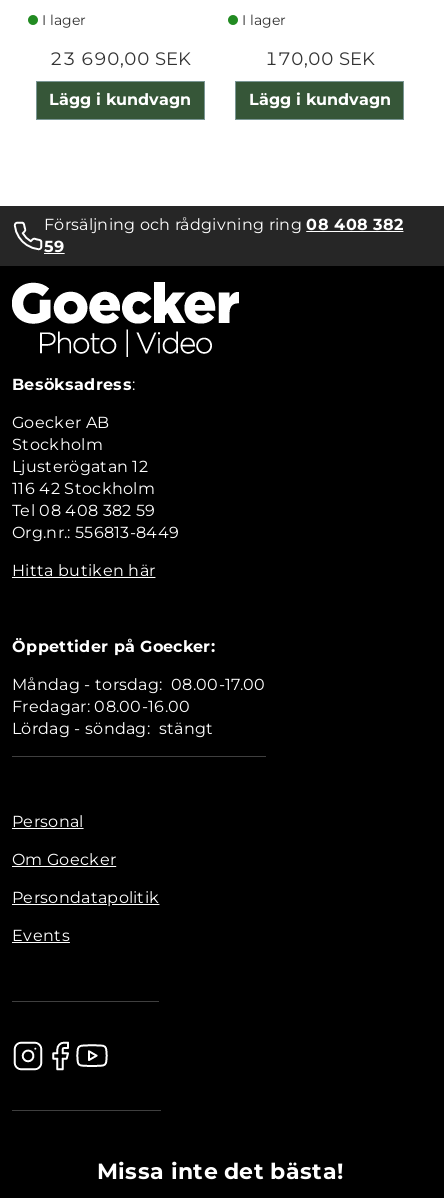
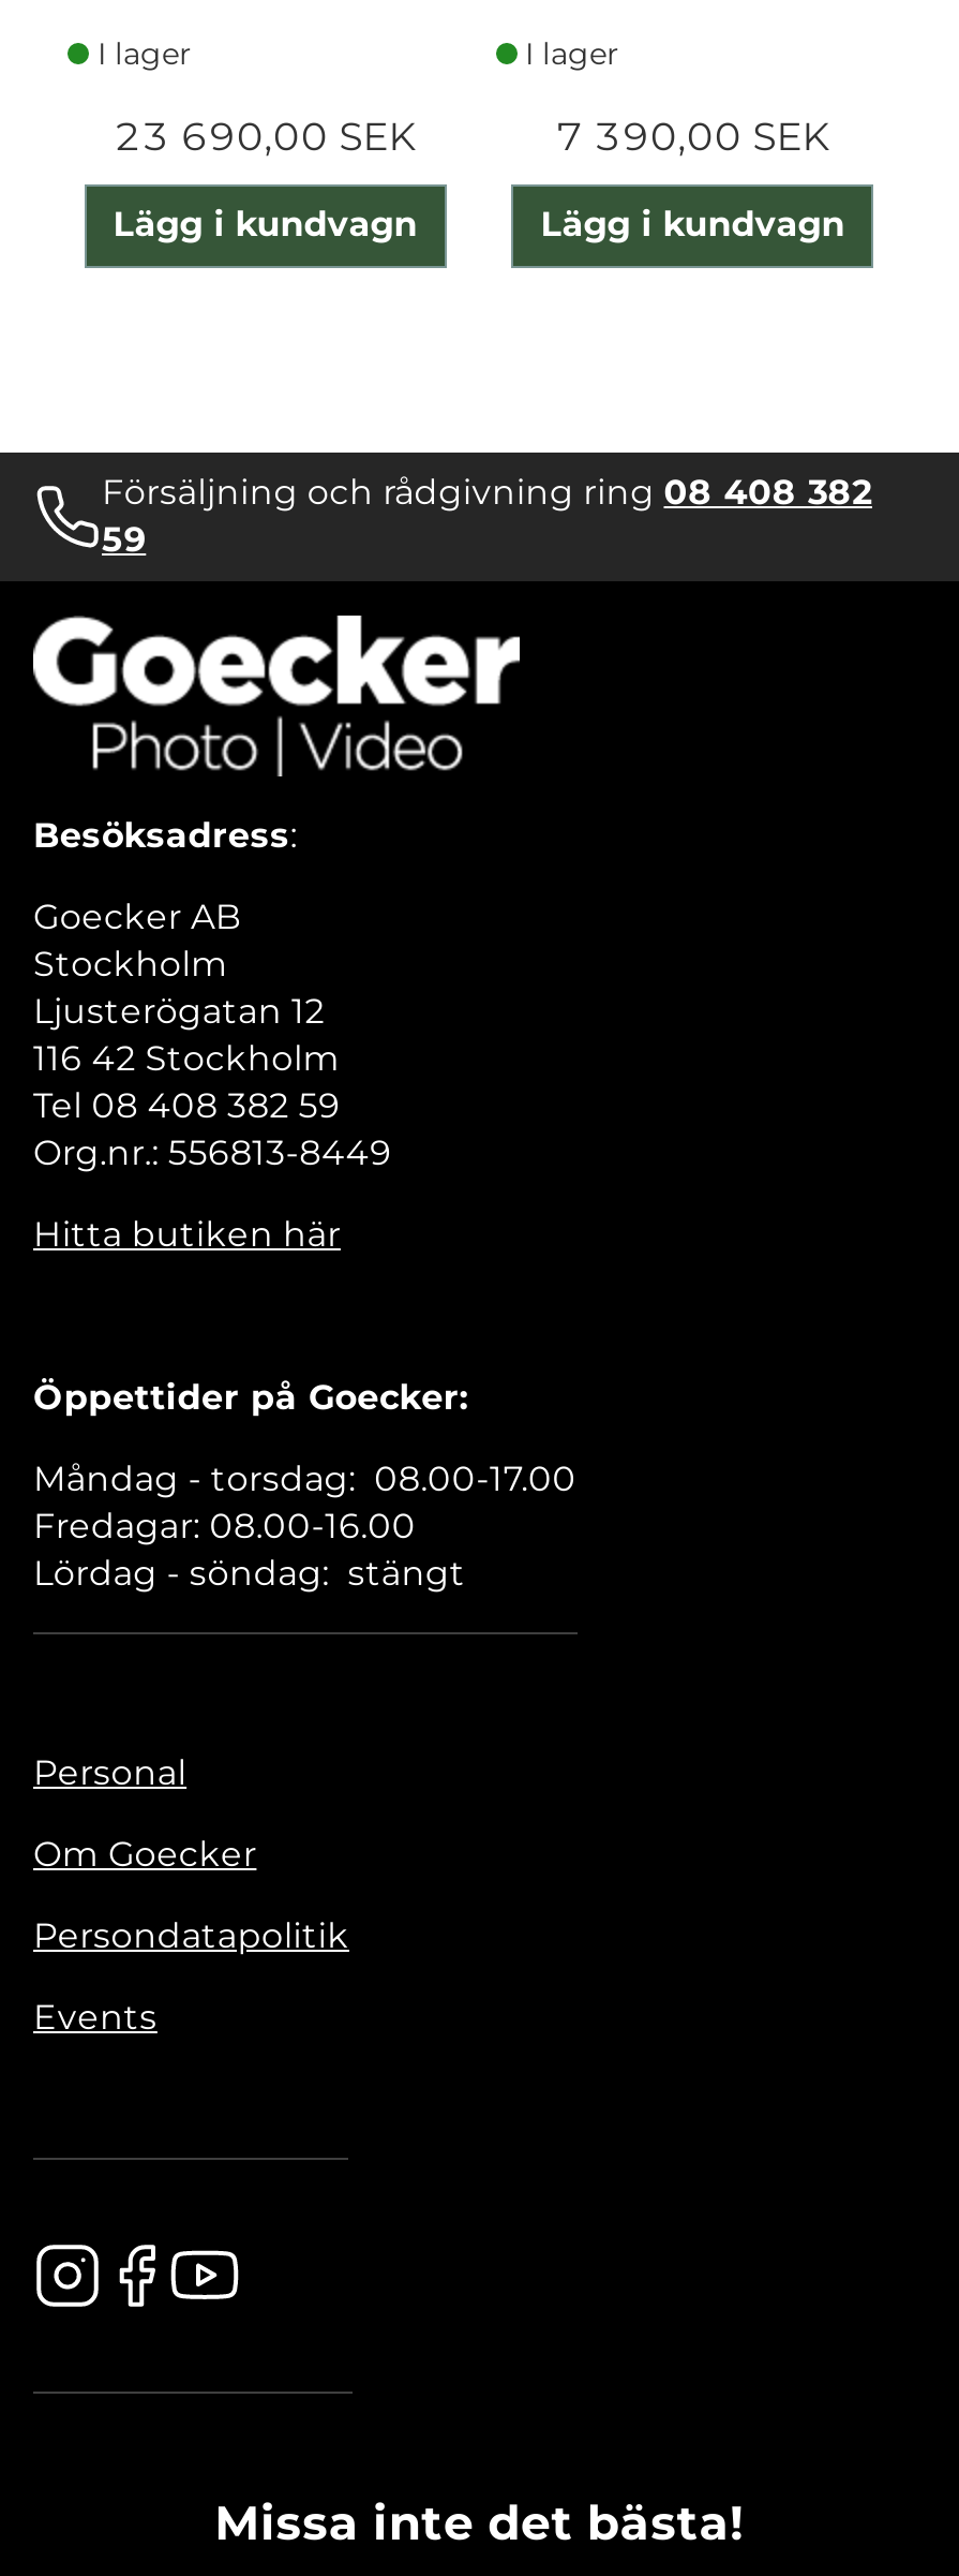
[265,48,375,70] 170,00 SEK -> [556,114,830,161] 7 390,00 SEK

